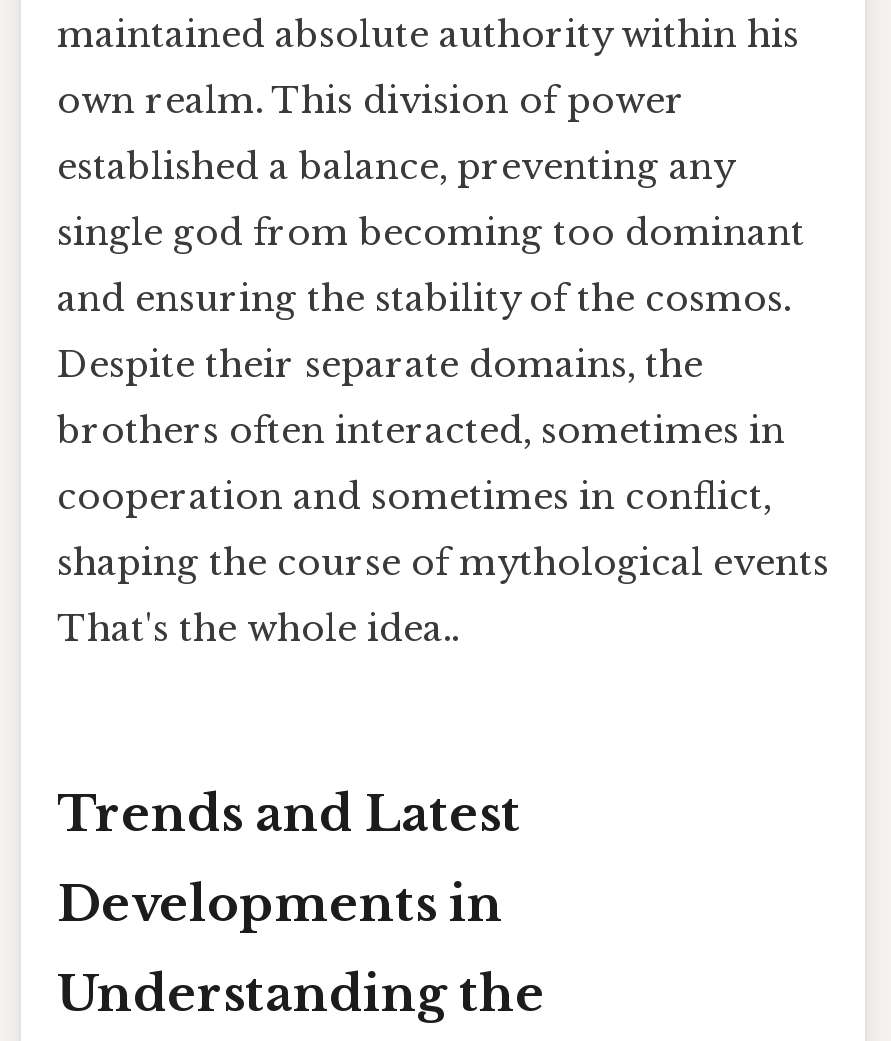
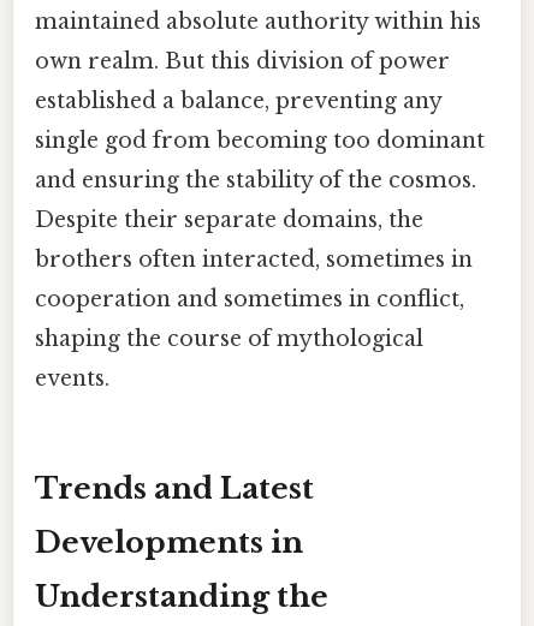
[57,79,685,123] own realm. This division of power -> [35,48,450,74] own realm. But this division of power
[57,541,829,585] shaping the course of mythological events -> [35,325,423,352] shaping the course of mythological
[57,607,459,651] That's the whole idea.. -> [35,365,109,391] events.

